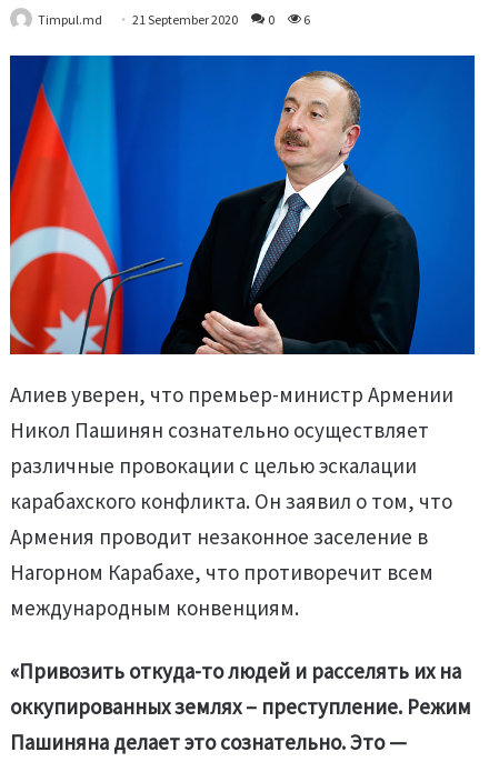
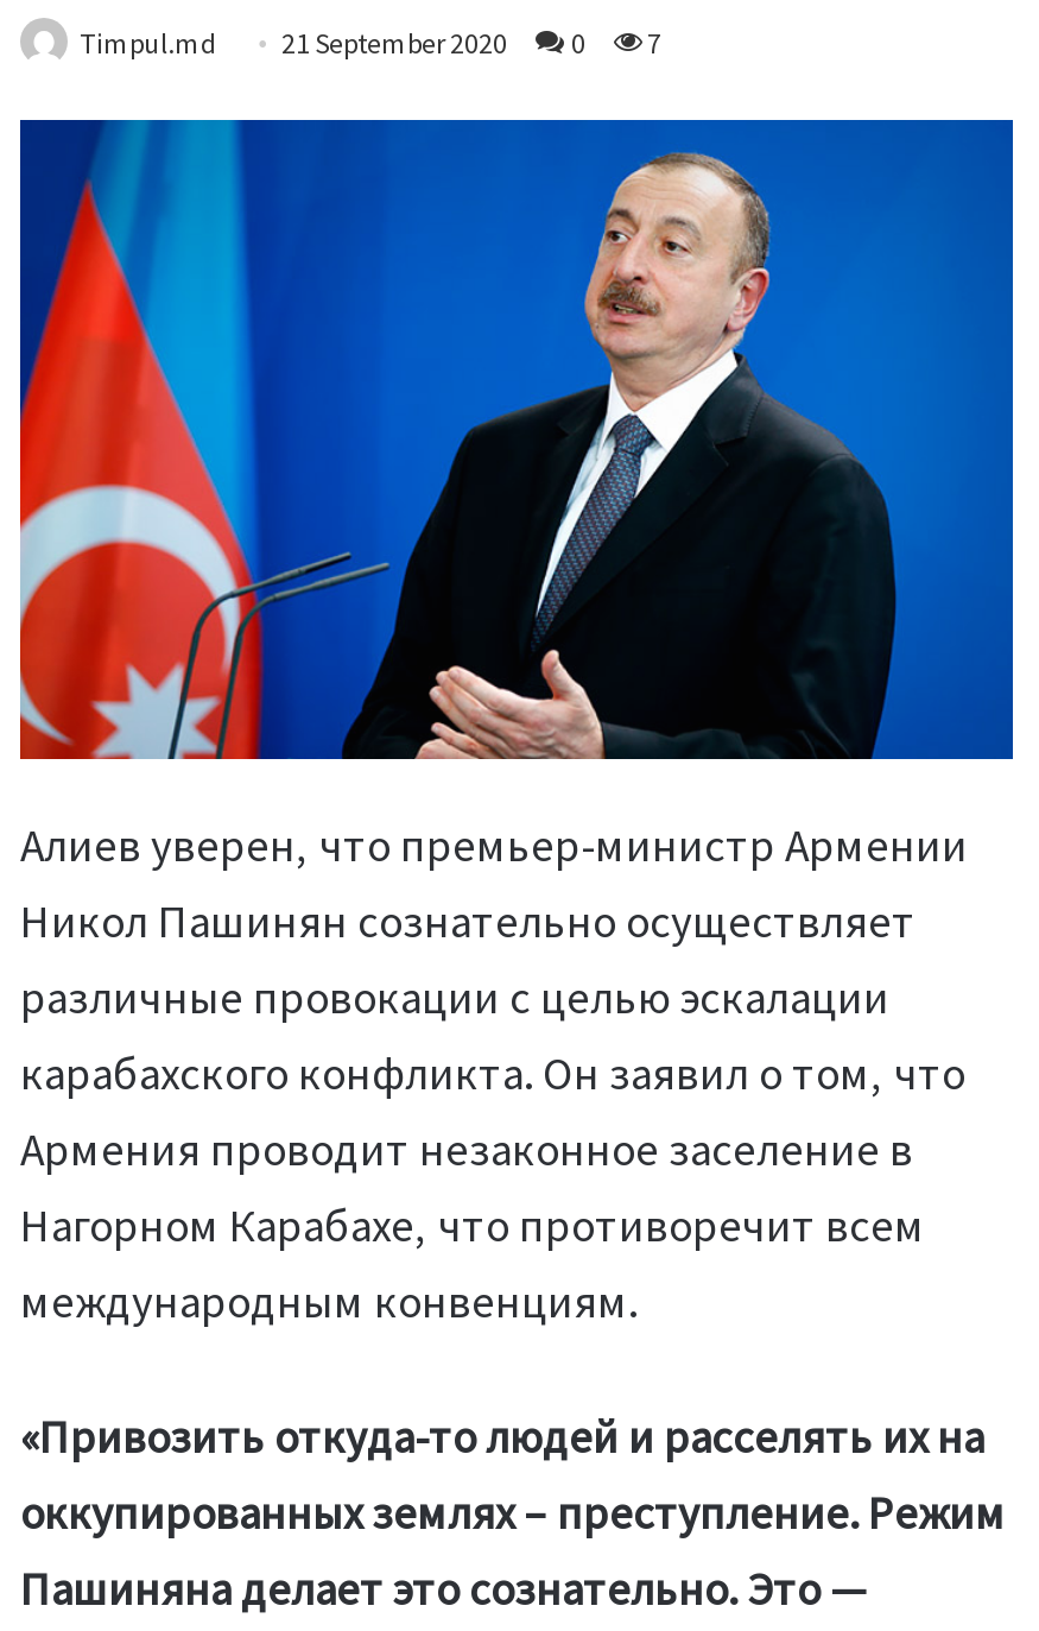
[38,12,310,28] Timpul.md 21 September 2020 0 6 -> [80,26,661,62] Timpul.md 21 September 2020 0 7

